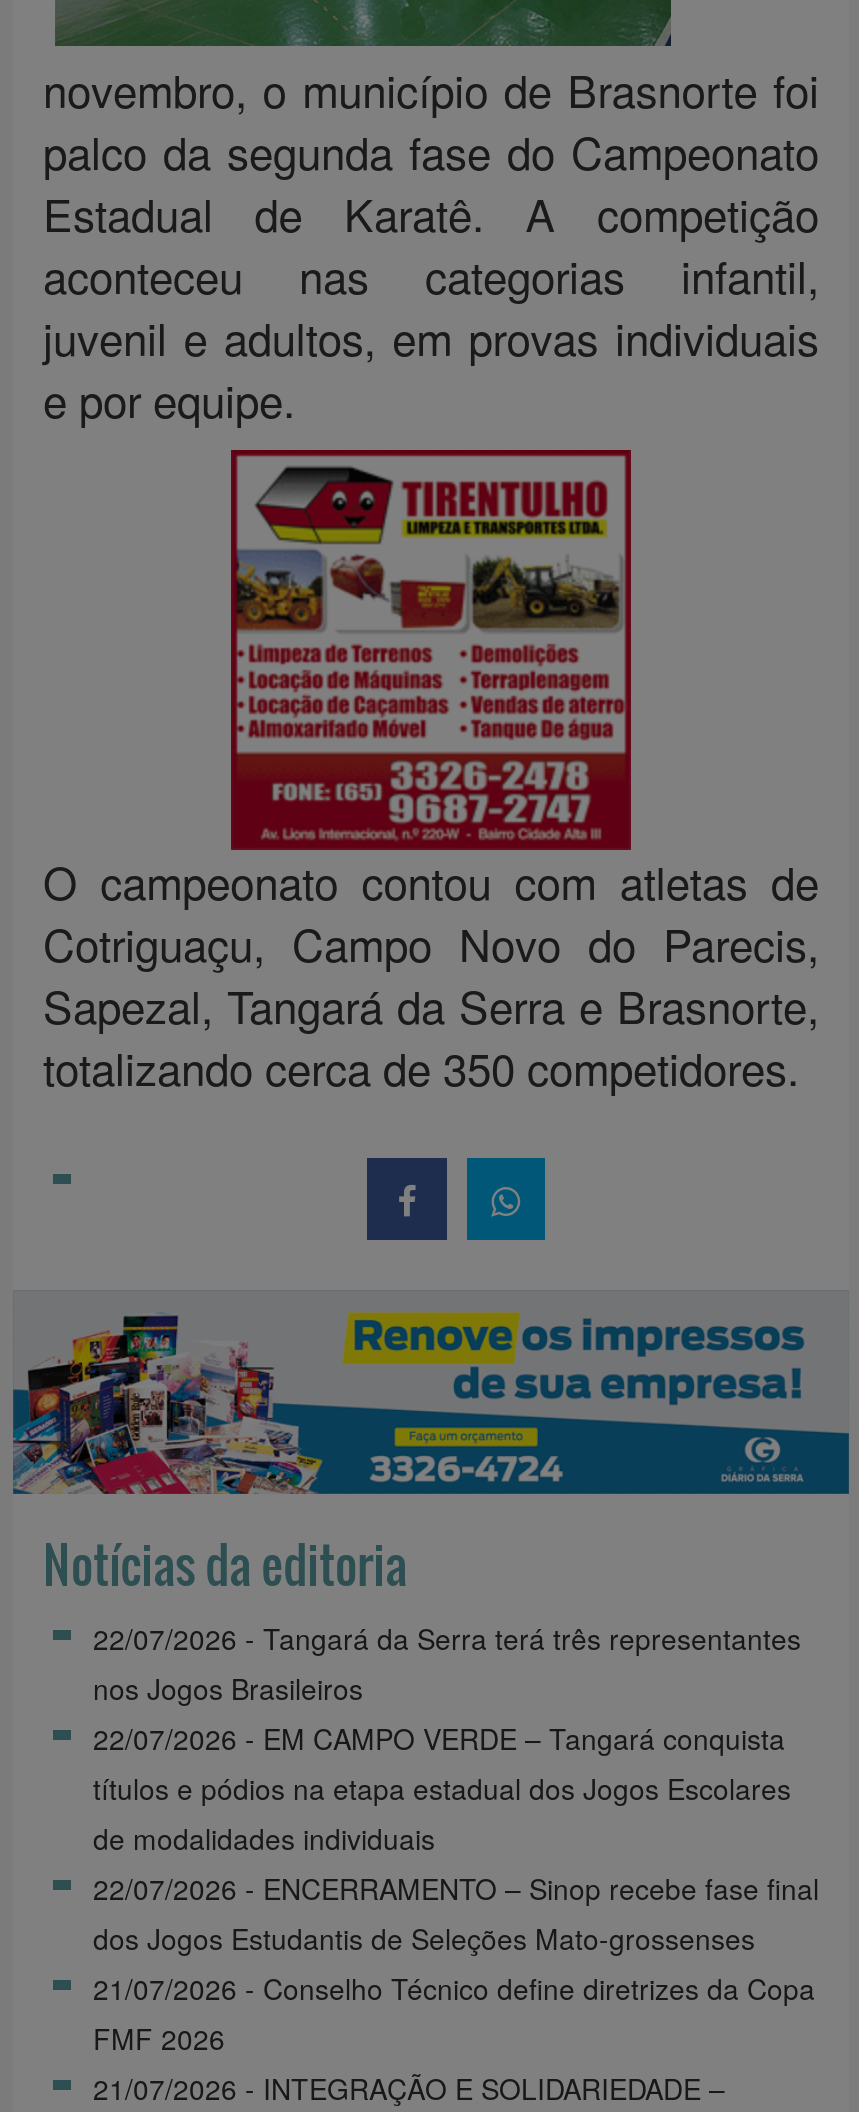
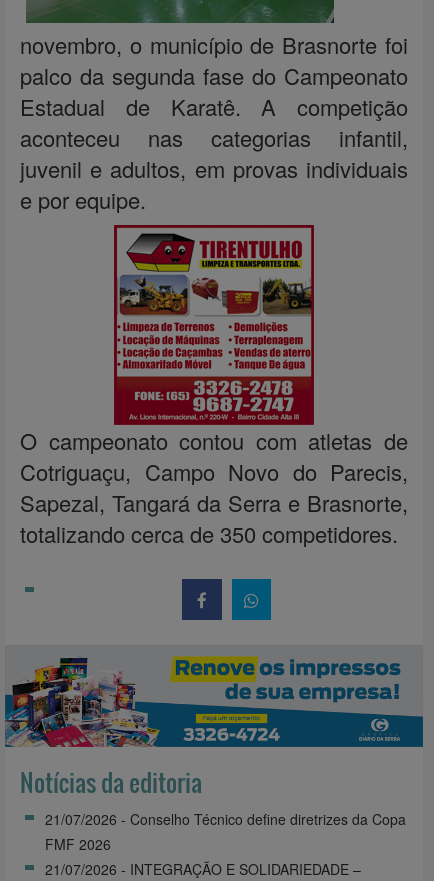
[235,548,629,632] [image] -> [116,274,313,317] [image]
[93,1617,819,1957] 22/07/2026 - Tangará da Serra terá três representantes | nos Jogos Brasileiros | 22/07/2026 - EM CAMPO VERDE – Tangará conquista | títulos e pódios na etapa estadual dos Jogos Escolares | de modalidades individuais | 22/07/2026 - ENCERRAMENTO – Sinop recebe fase final | dos Jogos Estudantis de Seleções Mato-grossenses -> none

